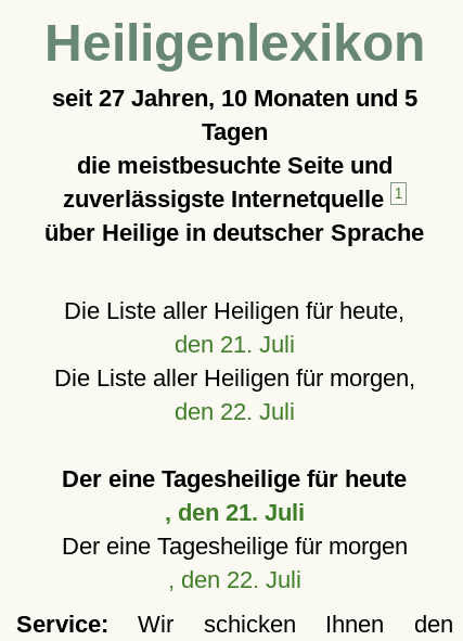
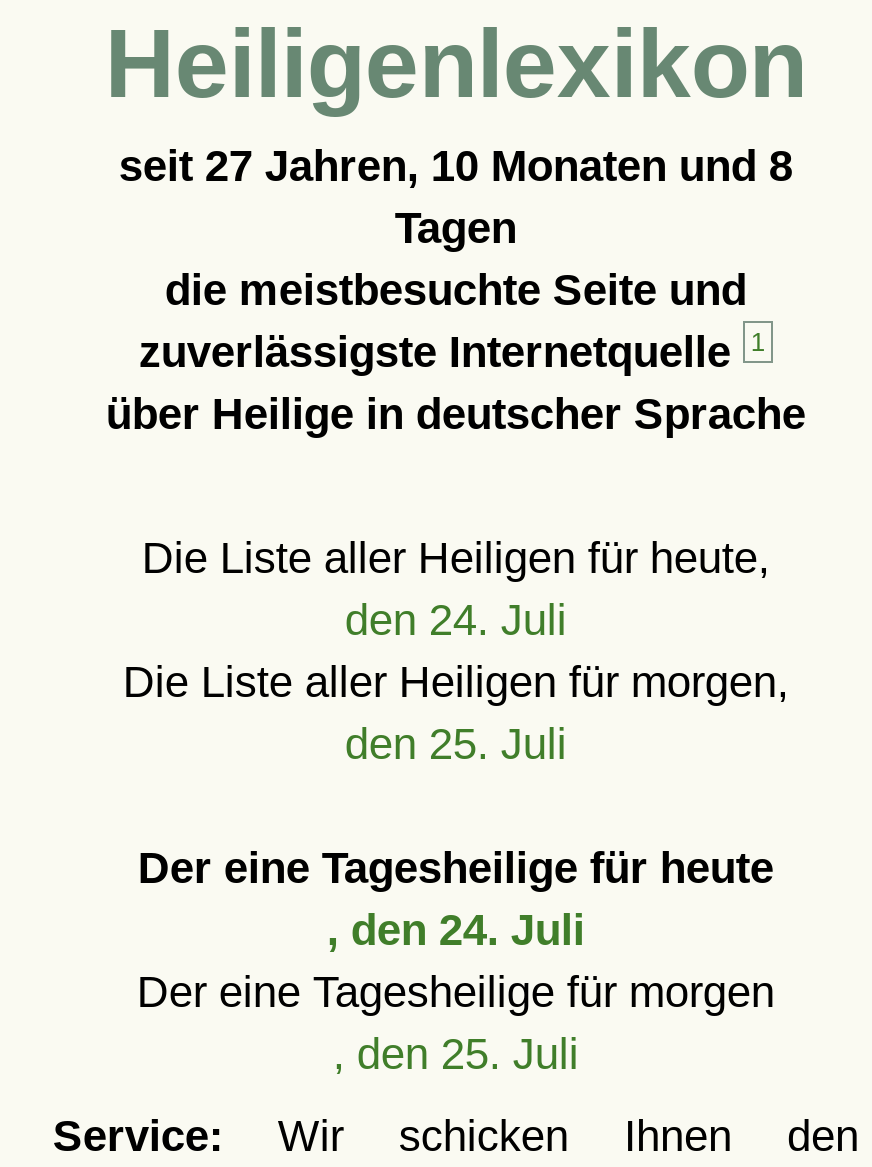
[52,85,417,112] seit 27 Jahren, 10 Monaten und 5 -> [119,141,793,191] seit 27 Jahren, 10 Monaten und 8
[174,331,295,358] den 21. Juli -> [345,595,567,645] den 24. Juli
[174,398,295,425] den 22. Juli -> [345,719,567,769] den 25. Juli
[165,499,305,526] , den 21. Juli -> [327,905,585,955] , den 24. Juli
[168,566,301,593] , den 22. Juli -> [333,1029,579,1079] , den 25. Juli

